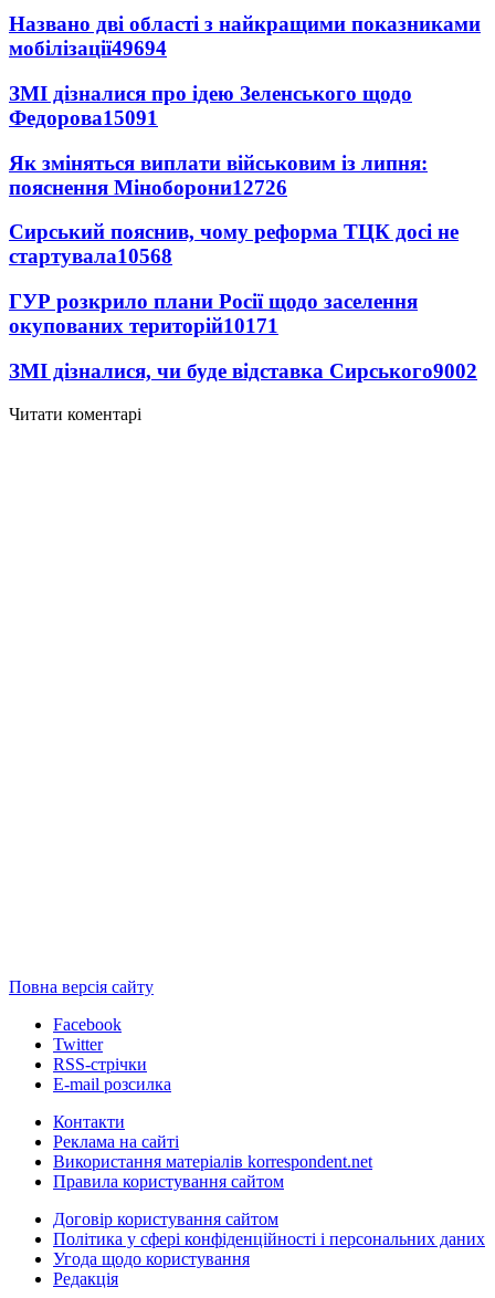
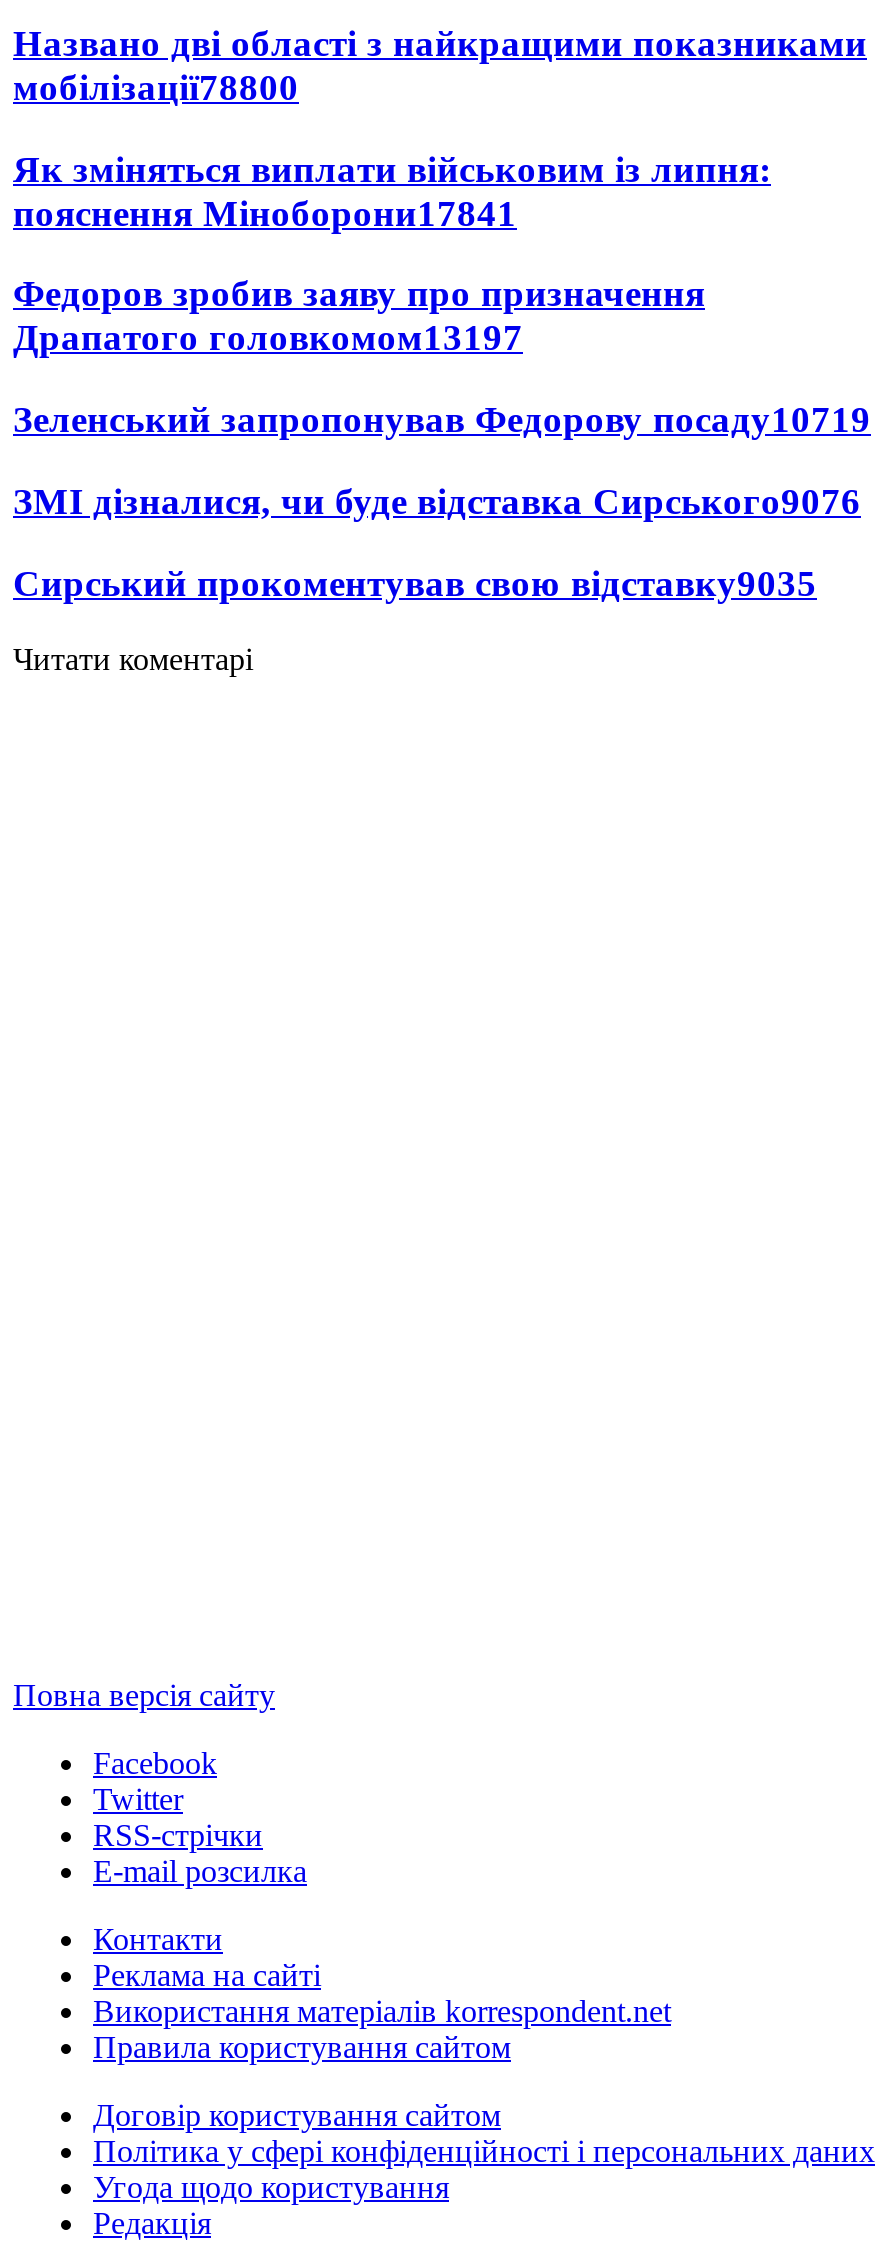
[9,37,412,129] мобілізації49694 | ЗМІ дізналися про ідею Зеленського щодо | Федорова15091 -> [13,66,299,108] мобілізації78800
moved [9,151,428,174] -> [13,148,771,190]: Як зміняться виплати військовим із липня:
[9,175,477,382] пояснення Міноборони12726 | Сирський пояснив, чому реформа ТЦК досі не | стартувала10568 | ГУР розкрило плани Росії щодо заселення | окупованих територій10171 | ЗМІ дізналися, чи буде відставка Сирського9002 -> [13,192,871,604] пояснення Міноборони17841 | Федоров зробив заяву про призначення | Драпатого головкомом13197 | Зеленський запропонував Федорову посаду10719 | ЗМІ дізналися, чи буде відставка Сирського9076 | Сирський прокоментував свою відставку9035

